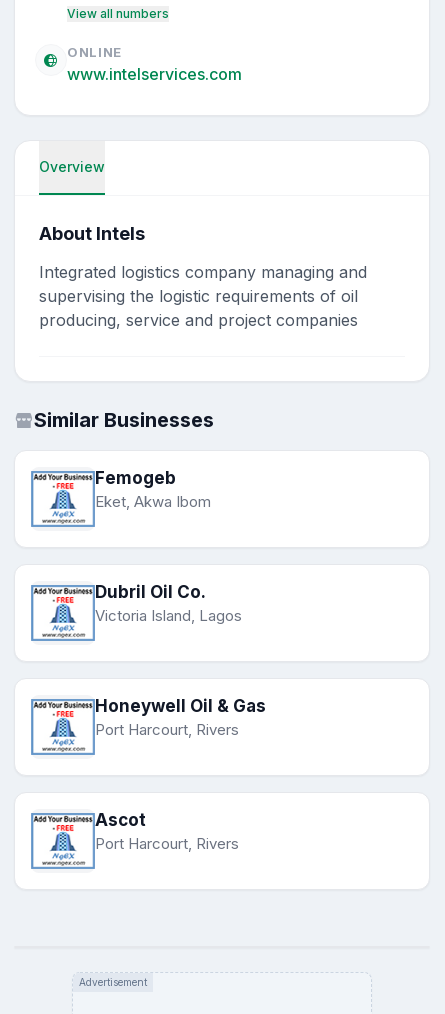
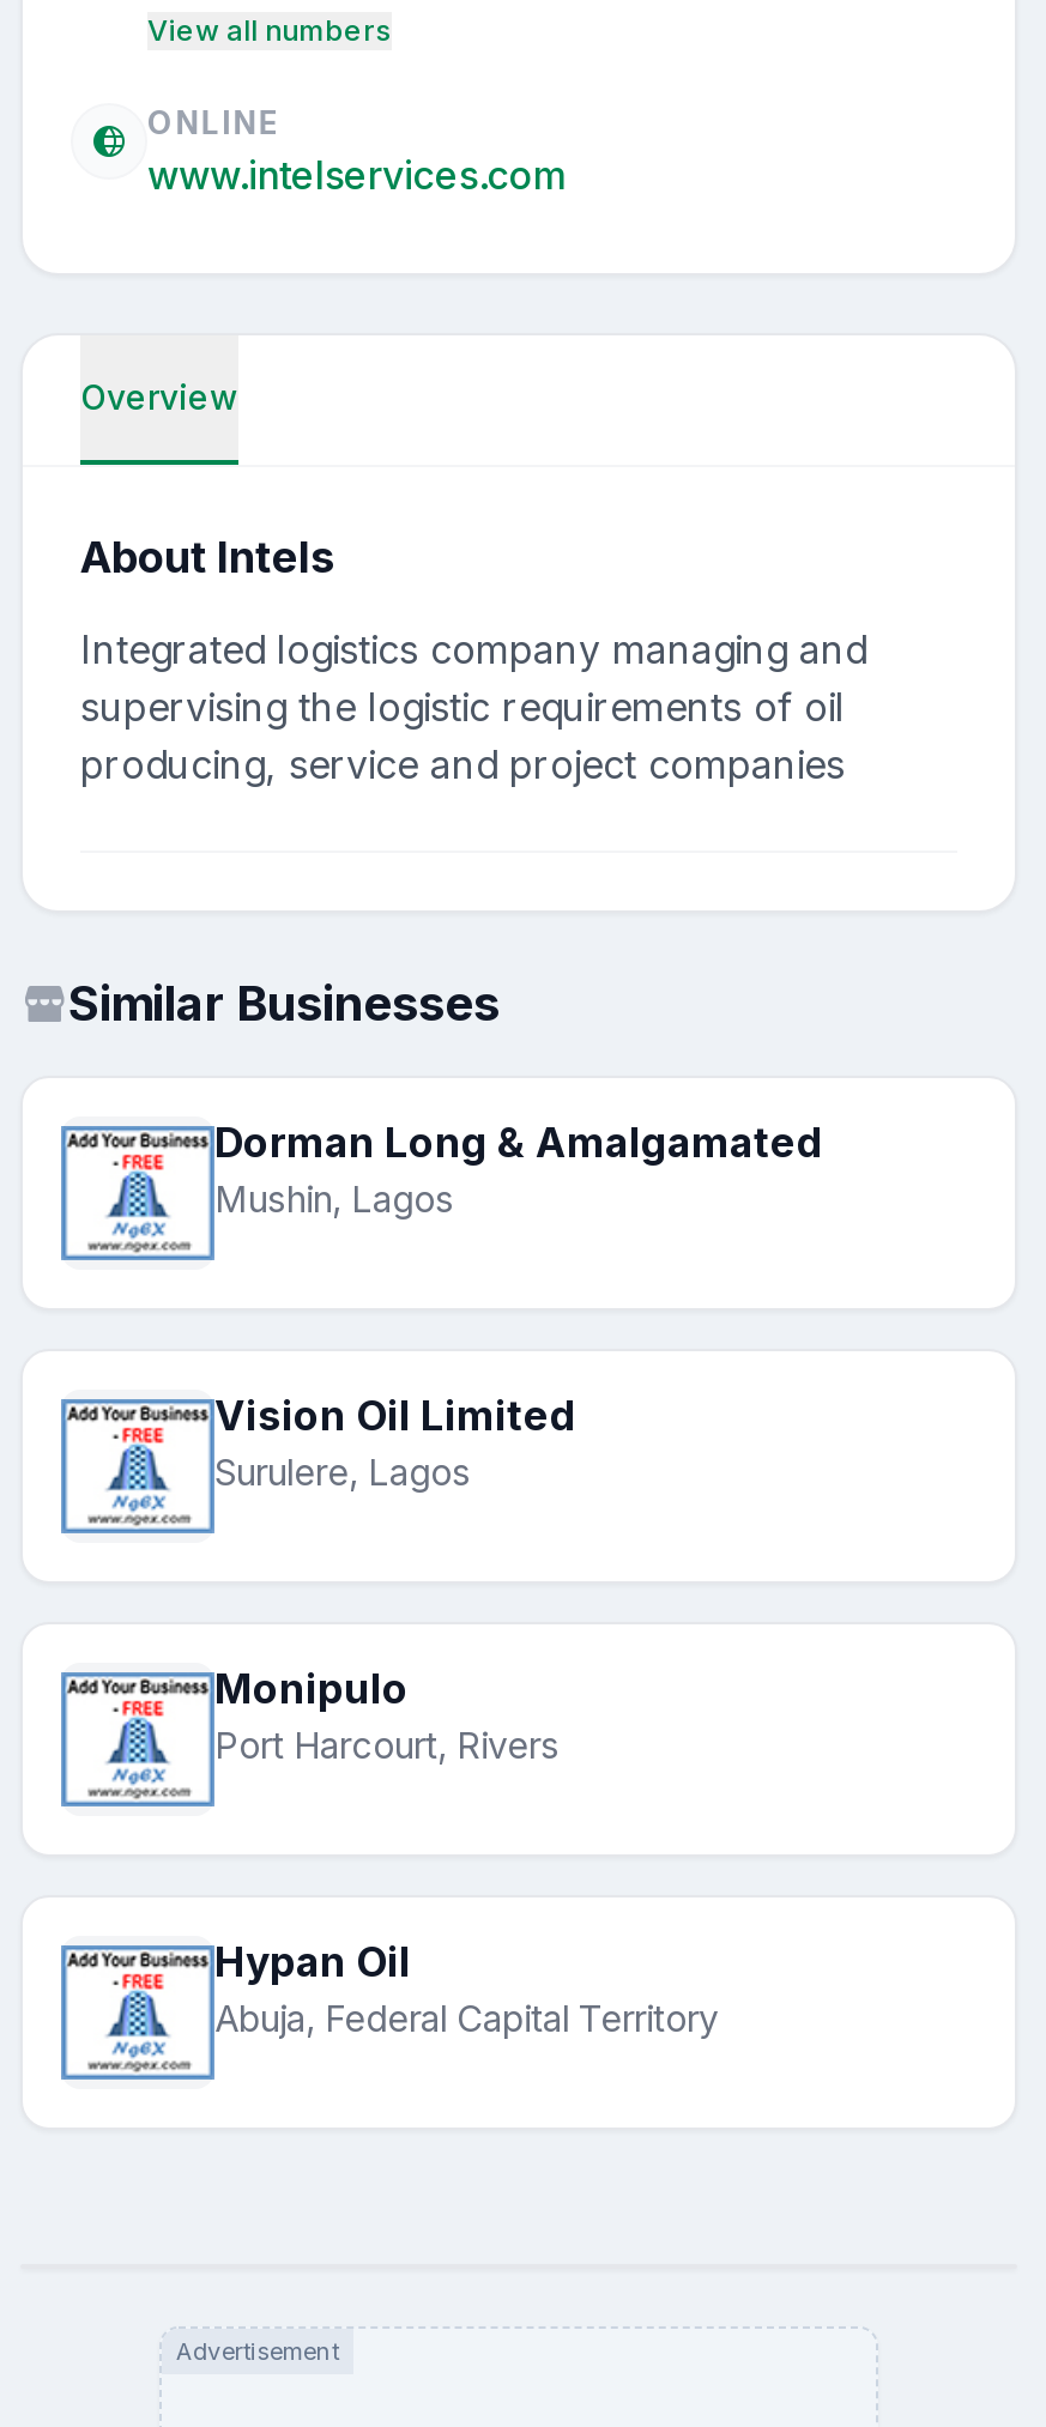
[95,468,211,511] Femogeb | Eket, Akwa Ibom -> [214,1119,823,1222] Dorman Long & Amalgamated | Mushin, Lagos
[95,582,242,625] Dubril Oil Co. | Victoria Island, Lagos -> [214,1392,576,1495] Vision Oil Limited | Surulere, Lagos
[95,696,266,716] Honeywell Oil & Gas -> [214,1665,409,1713] Monipulo
[95,810,239,853] Ascot | Port Harcourt, Rivers -> [214,1938,718,2041] Hypan Oil | Abuja, Federal Capital Territory

